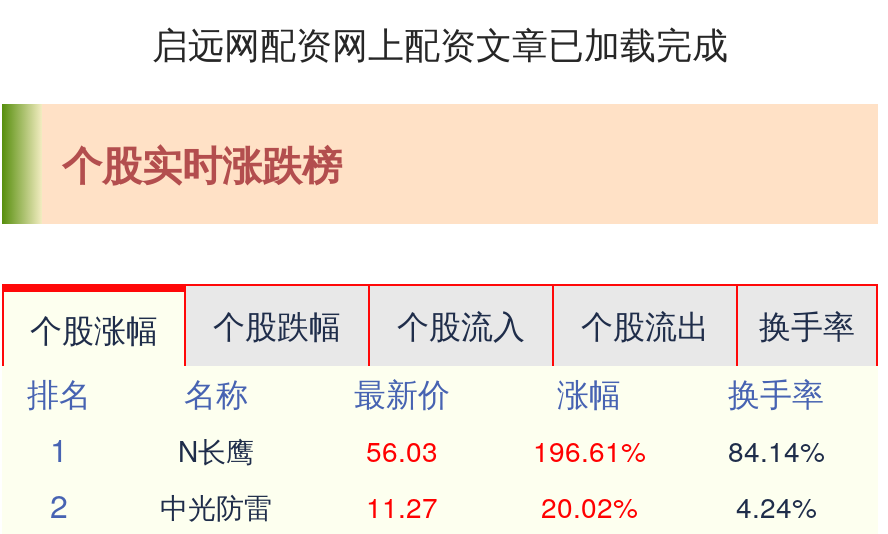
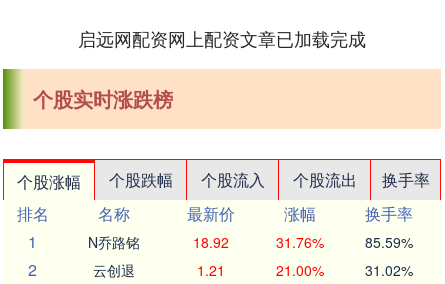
[178,431,824,471] N长鹰 | 56.03 | 196.61% | 84.14% -> [88,232,412,252] N乔路铭 | 18.92 | 31.76% | 85.59%
[160,487,816,527] 中光防雷 | 11.27 | 20.02% | 4.24% -> [93,260,412,280] 云创退 | 1.21 | 21.00% | 31.02%

